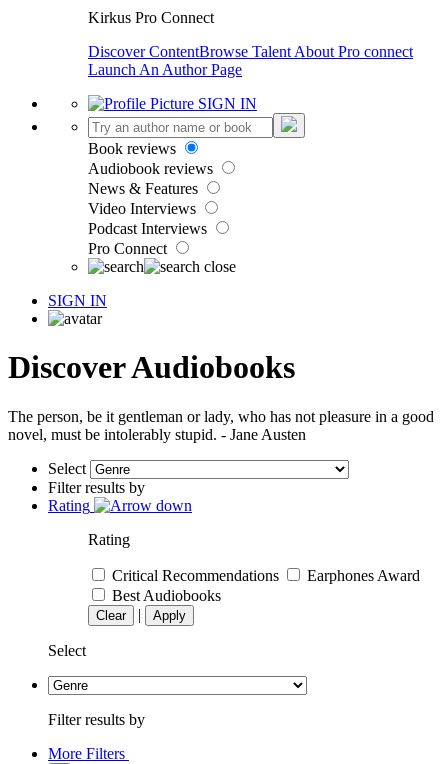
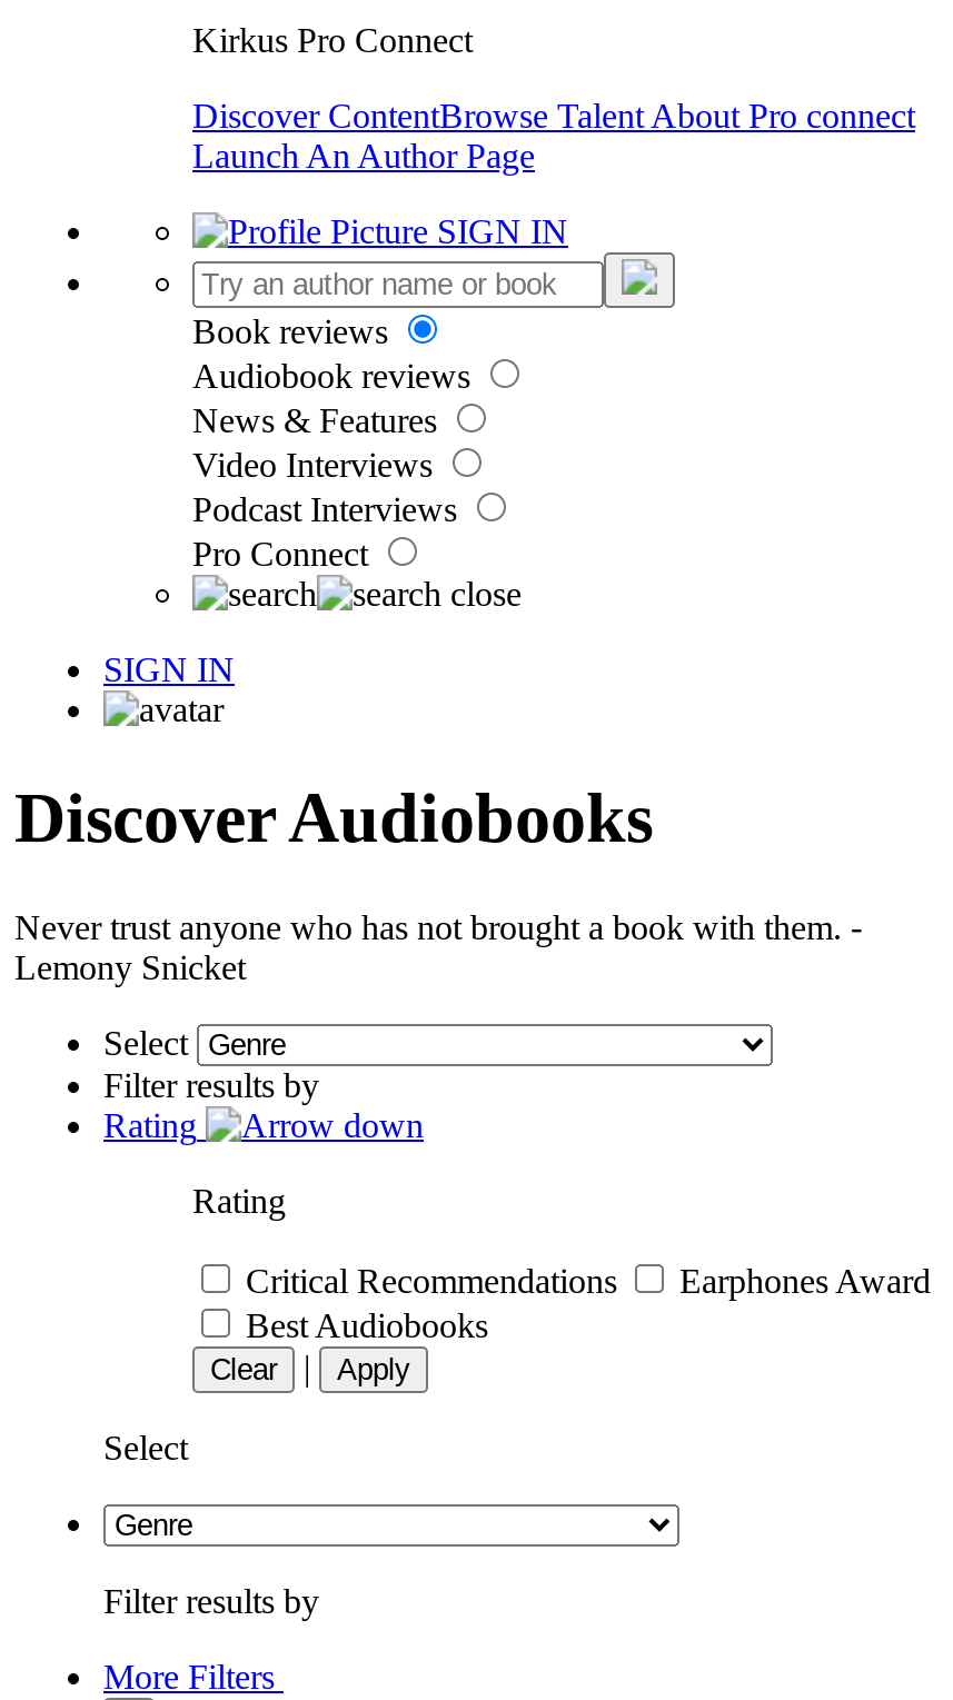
[8,408,434,443] The person, be it gentleman or lady, who has not pleasure in a good | novel, must be intolerably stupid. - Jane Austen -> [14,908,862,986] Never trust anyone who has not brought a book with them. - | Lemony Snicket

